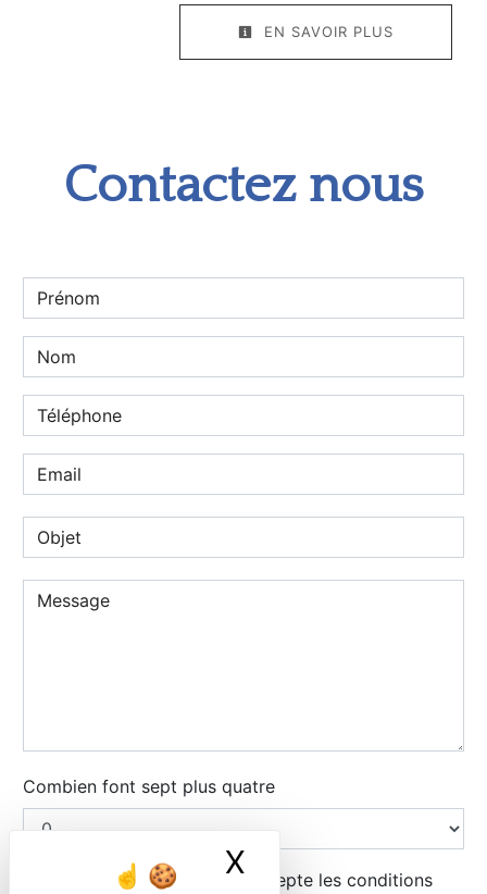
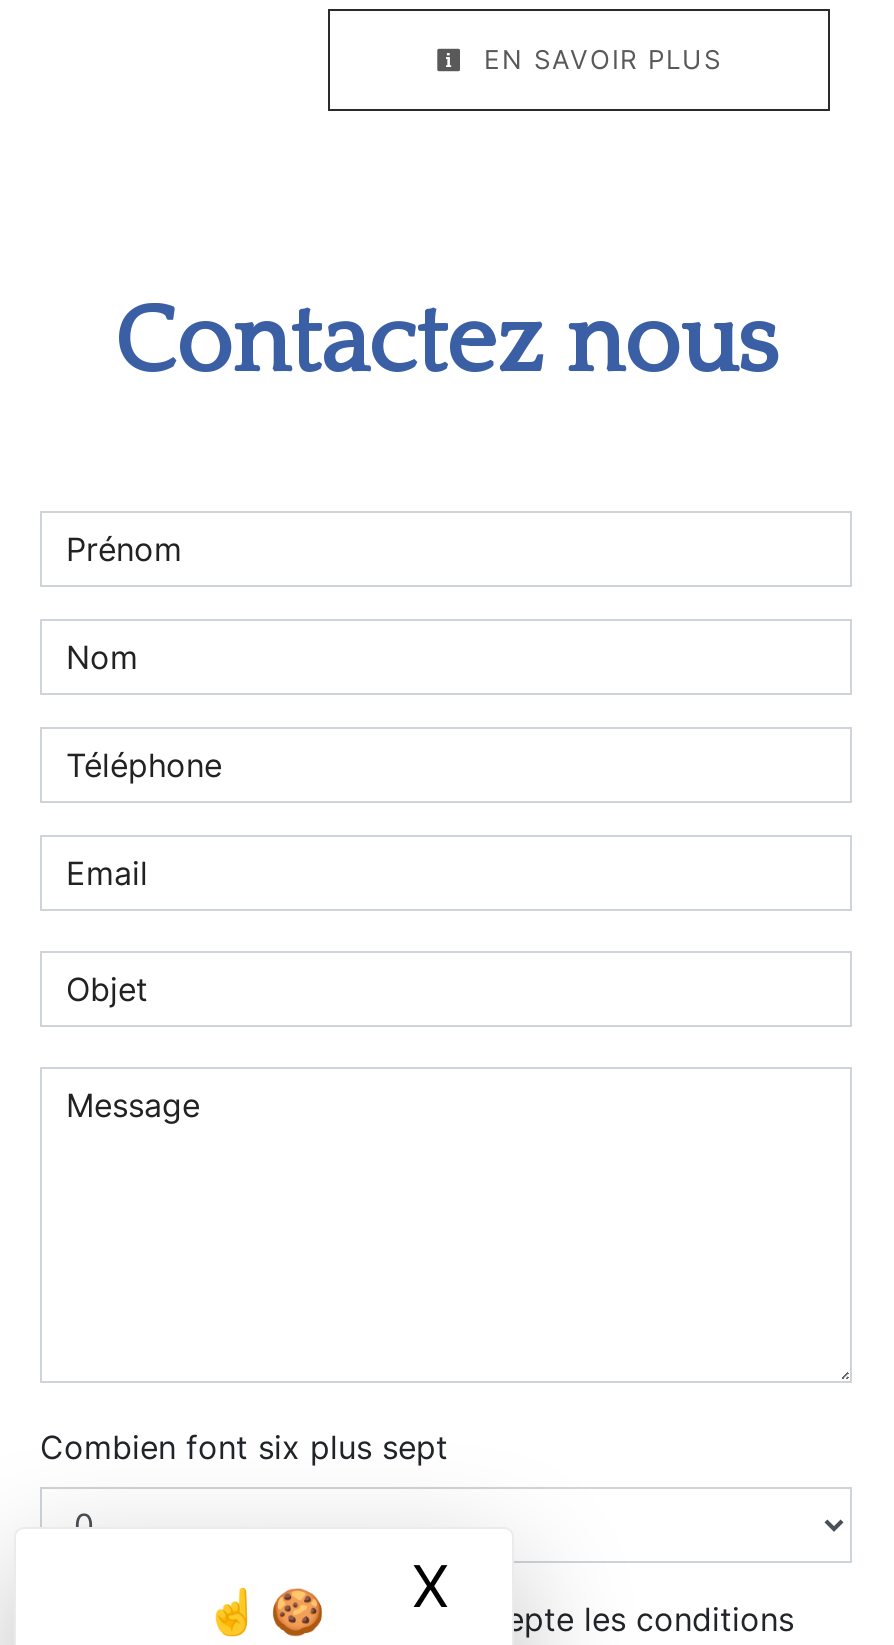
[23,776,275,798] Combien font sept plus quatre -> [40,1428,448,1468] Combien font six plus sept

